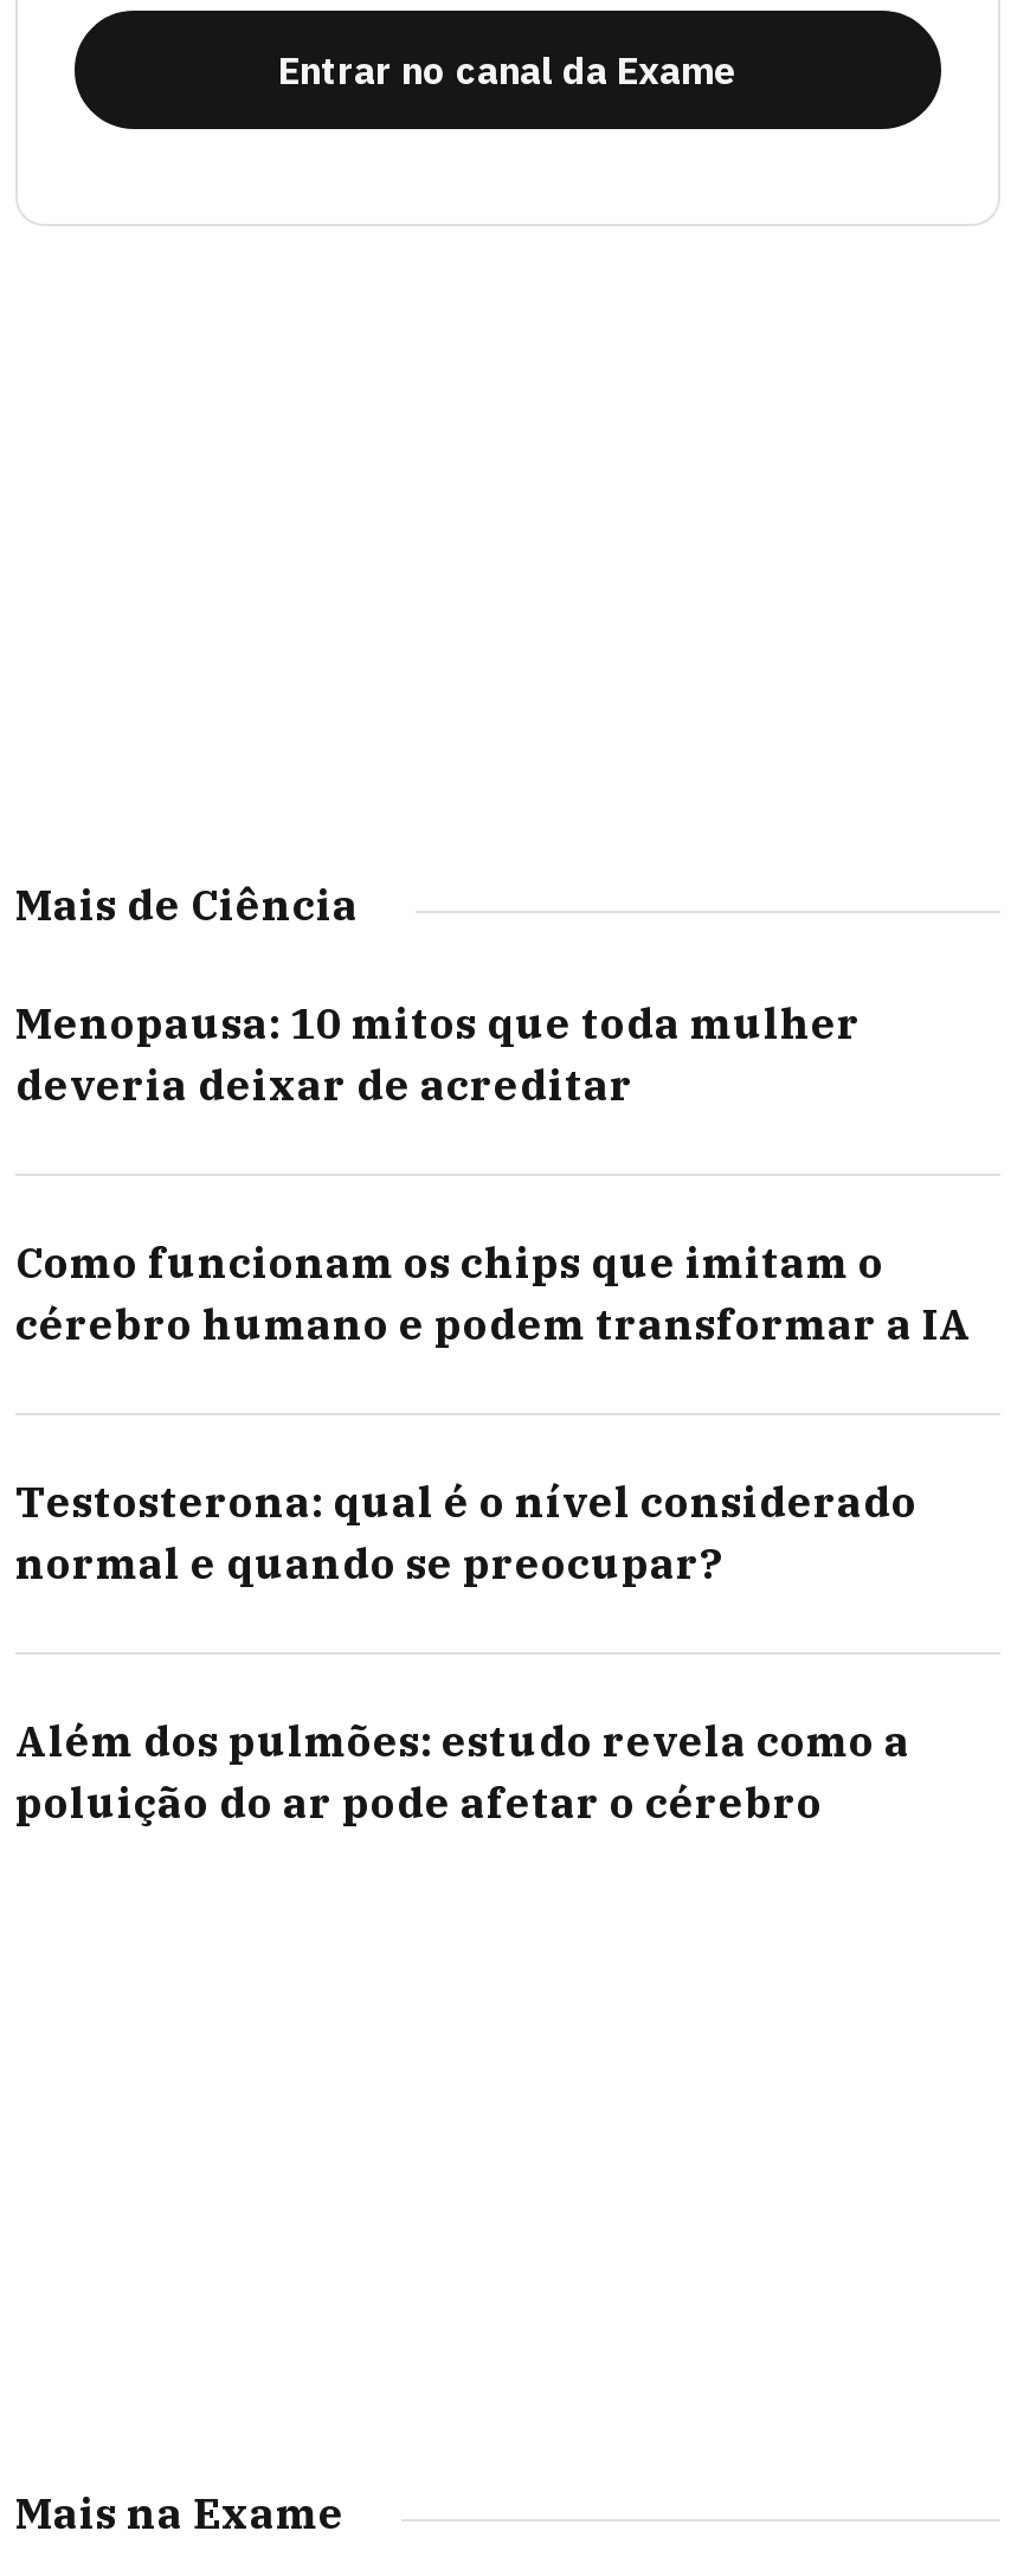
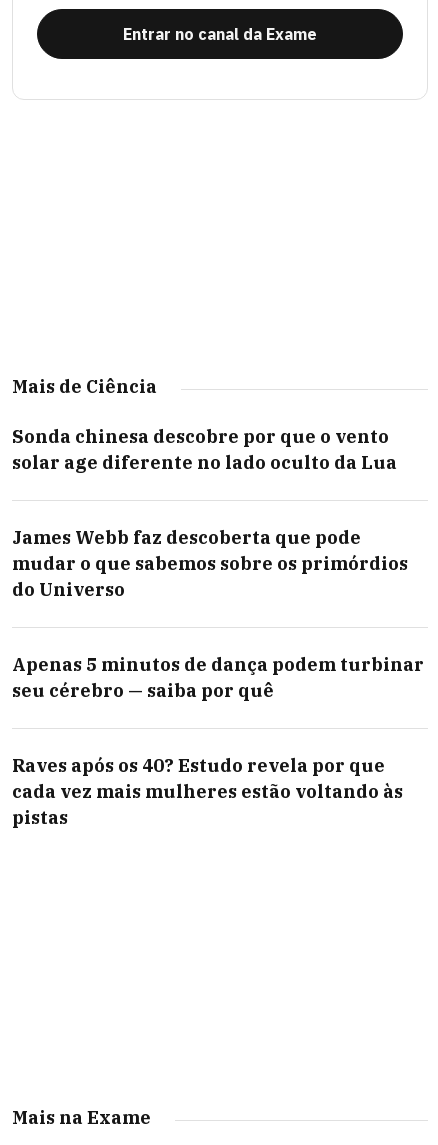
[15,996,861,1112] Menopausa: 10 mitos que toda mulher | deveria deixar de acreditar -> [12,425,397,474] Sonda chinesa descobre por que o vento | solar age diferente no lado oculto da Lua
[15,1235,972,1351] Como funcionam os chips que imitam o | cérebro humano e podem transformar a IA -> [12,526,408,601] James Webb faz descoberta que pode | mudar o que sabemos sobre os primórdios | do Universo
[15,1475,918,1591] Testosterona: qual é o nível considerado | normal e quando se preocupar? -> [12,653,424,702] Apenas 5 minutos de dança podem turbinar | seu cérebro — saiba por quê
[15,1714,910,1830] Além dos pulmões: estudo revela como a | poluição do ar pode afetar o cérebro -> [12,754,403,829] Raves após os 40? Estudo revela por que | cada vez mais mulheres estão voltando às | pistas

